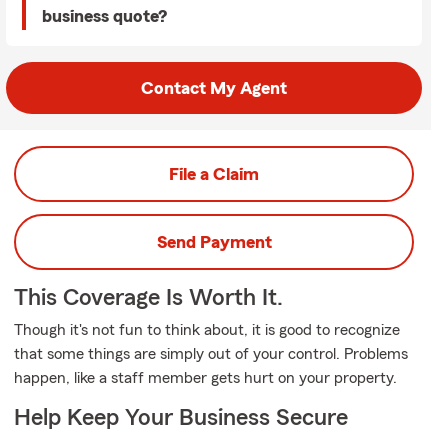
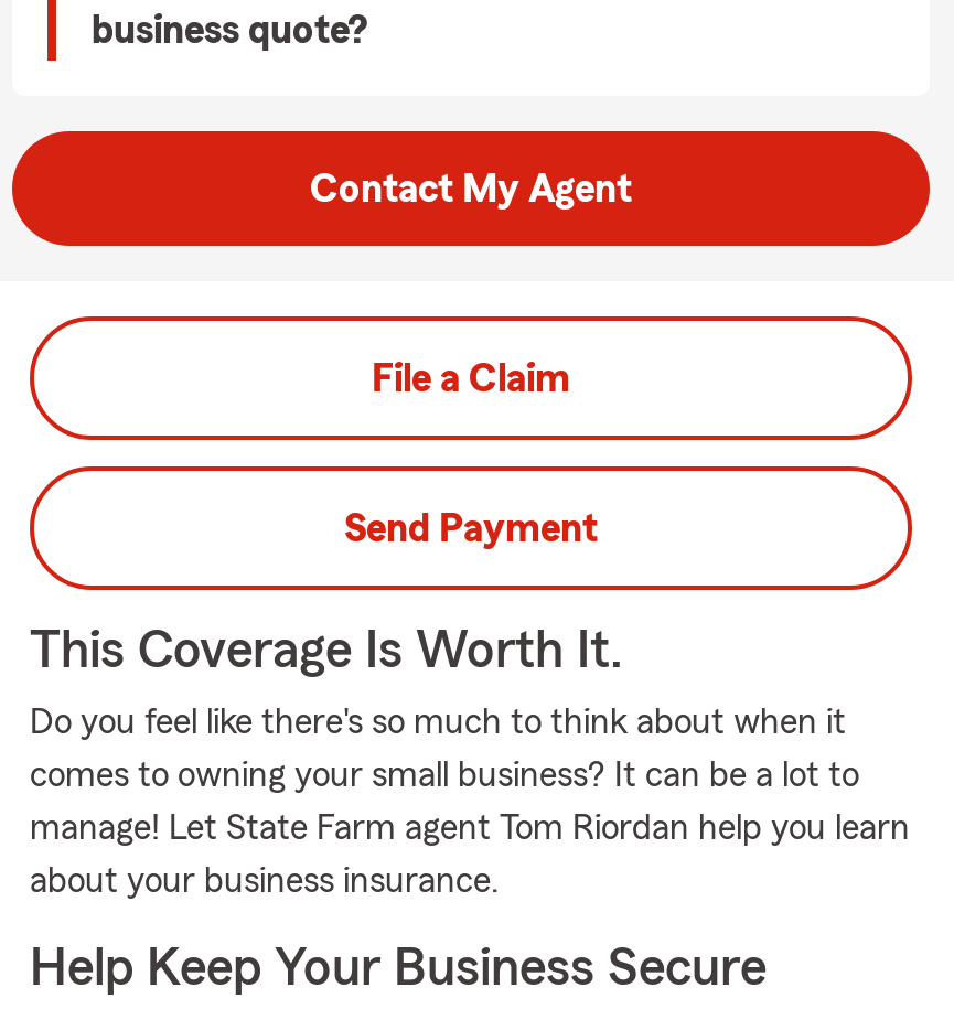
[14,322,408,386] Though it's not fun to think about, it is good to recognize | that some things are simply out of your control. Problems | happen, like a staff member gets hurt on your property. -> [30,705,910,899] Do you feel like there's so much to think about when it | comes to owning your small business? It can be a lot to | manage! Let State Farm agent Tom Riordan help you learn | about your business insurance.

